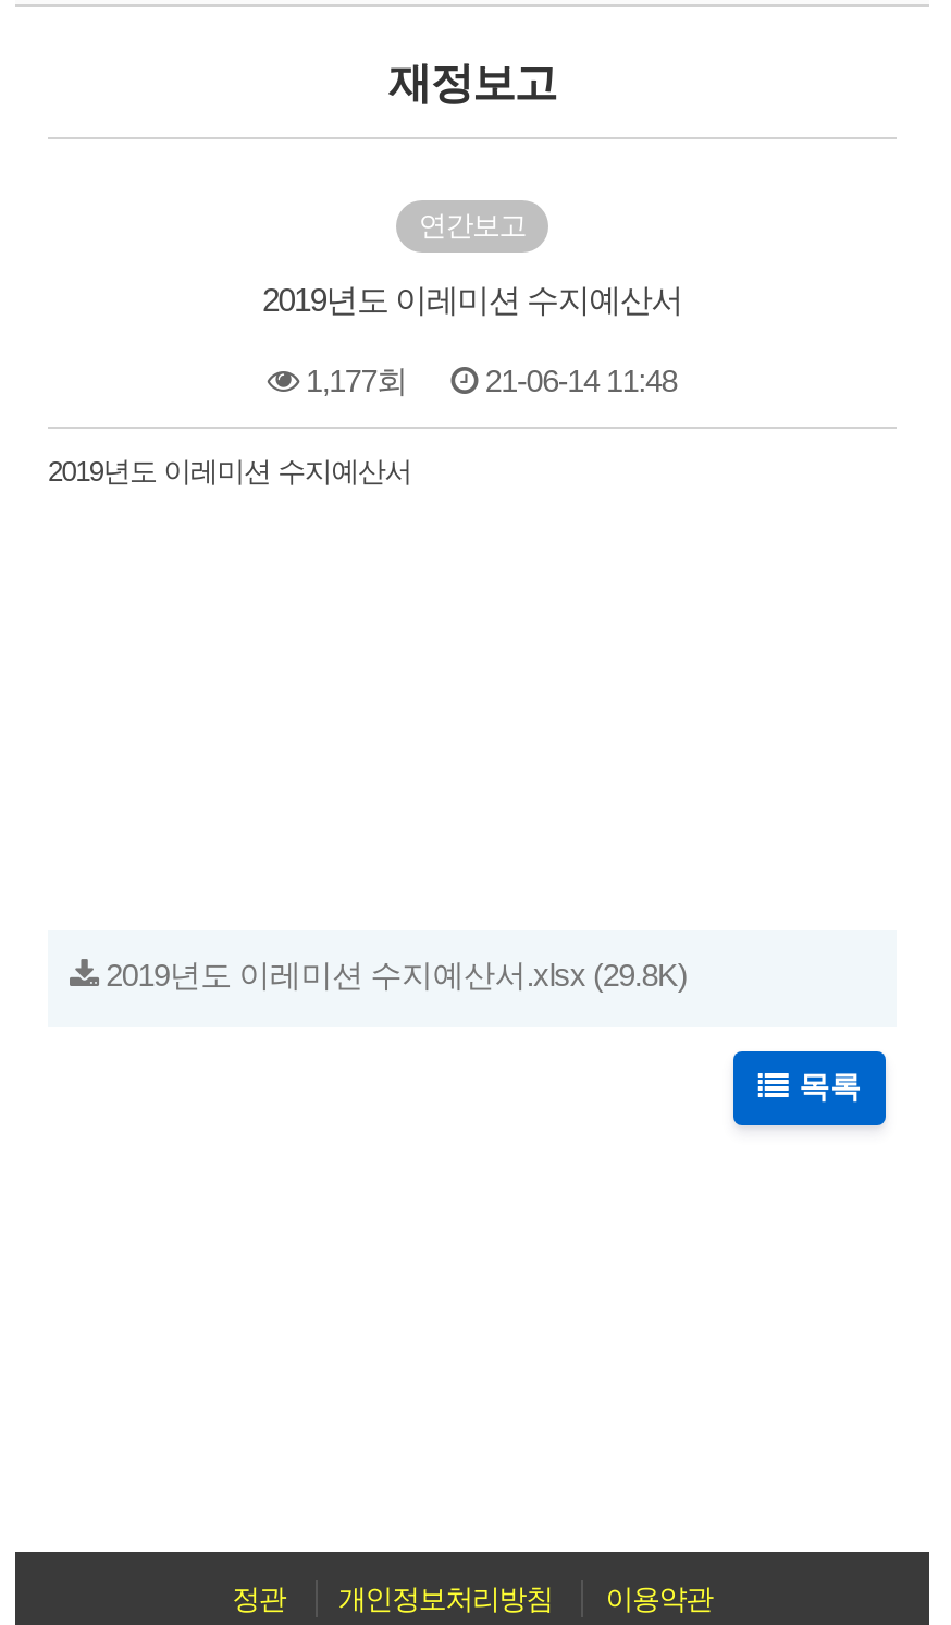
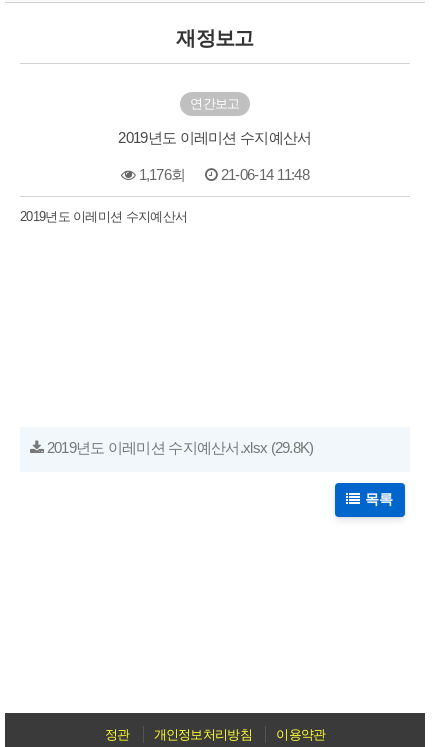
[299,364,408,398] 1,177회 -> [135,167,185,183] 1,176회

